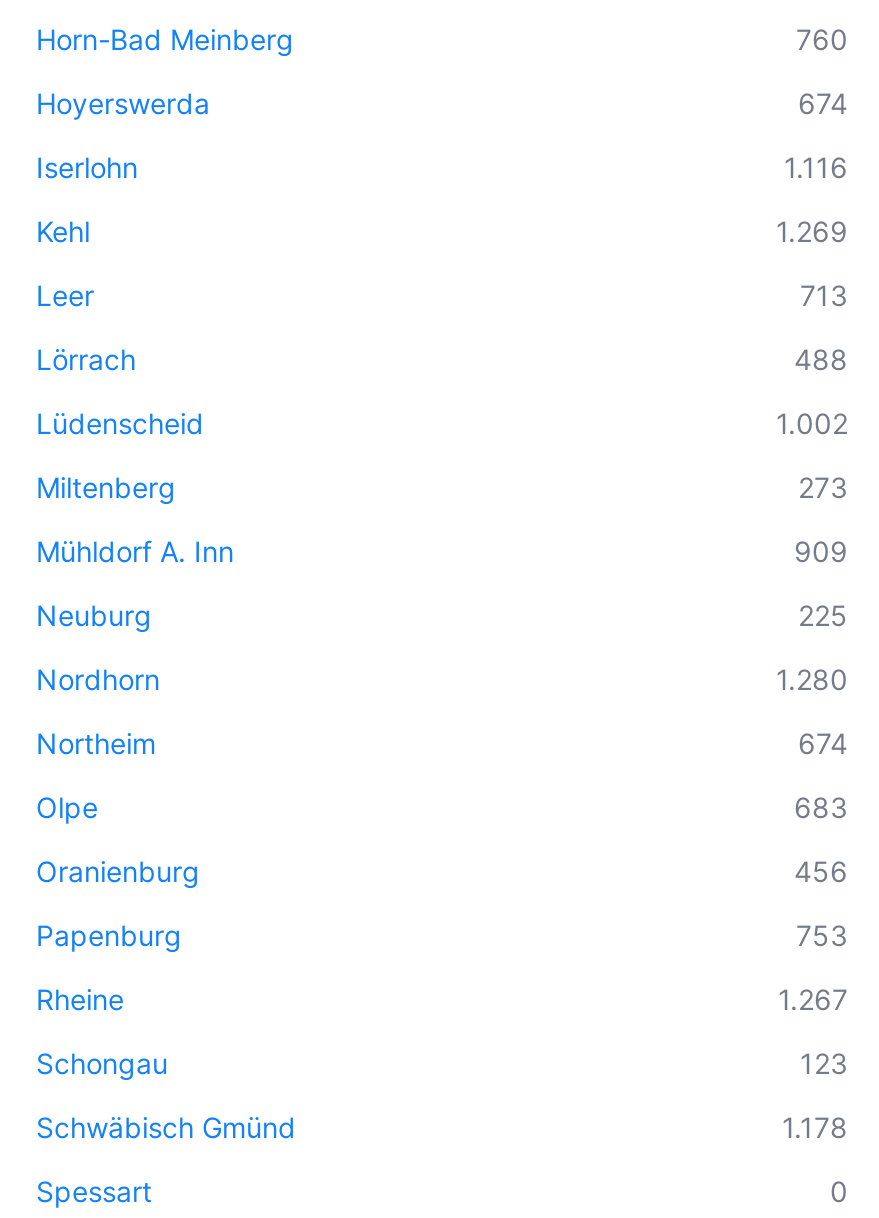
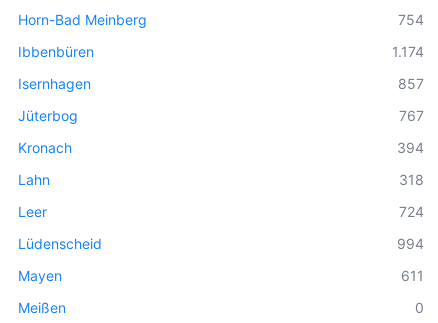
[36,21,848,247] 760 | Hoyerswerda | 674 | Iserlohn | 1.116 | Kehl | 1.269 -> [18,11,424,188] 754 | Ibbenbüren | 1.174 | Isernhagen | 857 | Jüterbog | 767 | Kronach | 394 | Lahn | 318
[36,277,848,375] 713 | Lörrach | 488 -> [399,203,424,220] 724
moved [36,277,94,311] -> [18,203,47,220]: Leer
[36,405,848,1207] 1.002 | Miltenberg | 273 | Mühldorf A. Inn | 909 | Neuburg | 225 | Nordhorn | 1.280 | Northeim | 674 | Olpe | 683 | Oranienburg | 456 | Papenburg | 753 | Rheine | 1.267 | Schongau | 123 | Schwäbisch Gmünd | 1.178 | Spessart -> [18,235,424,316] 994 | Mayen | 611 | Meißen
moved [36,405,204,439] -> [18,235,102,252]: Lüdenscheid

